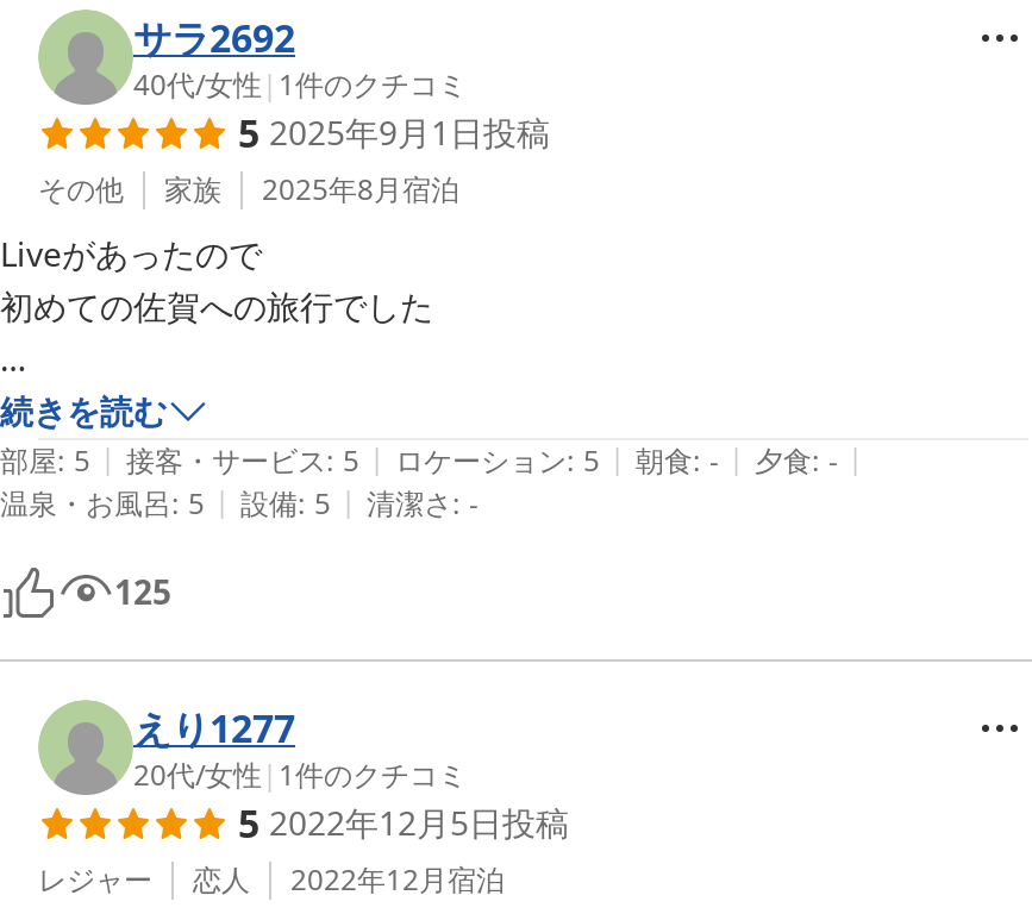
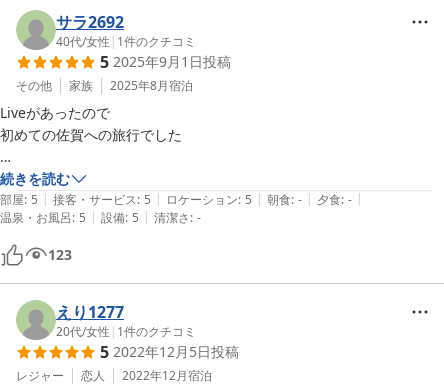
[114,569,171,614] 125 -> [48,245,72,264] 123

